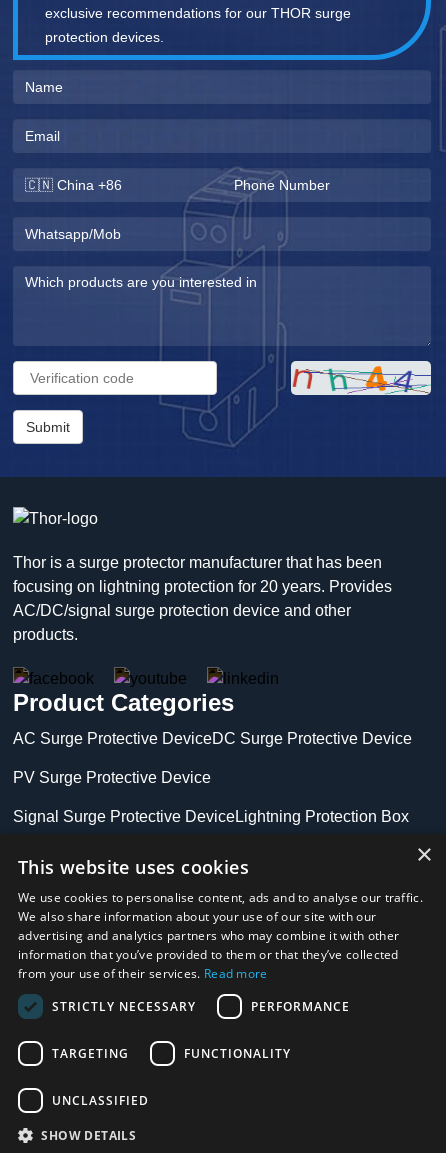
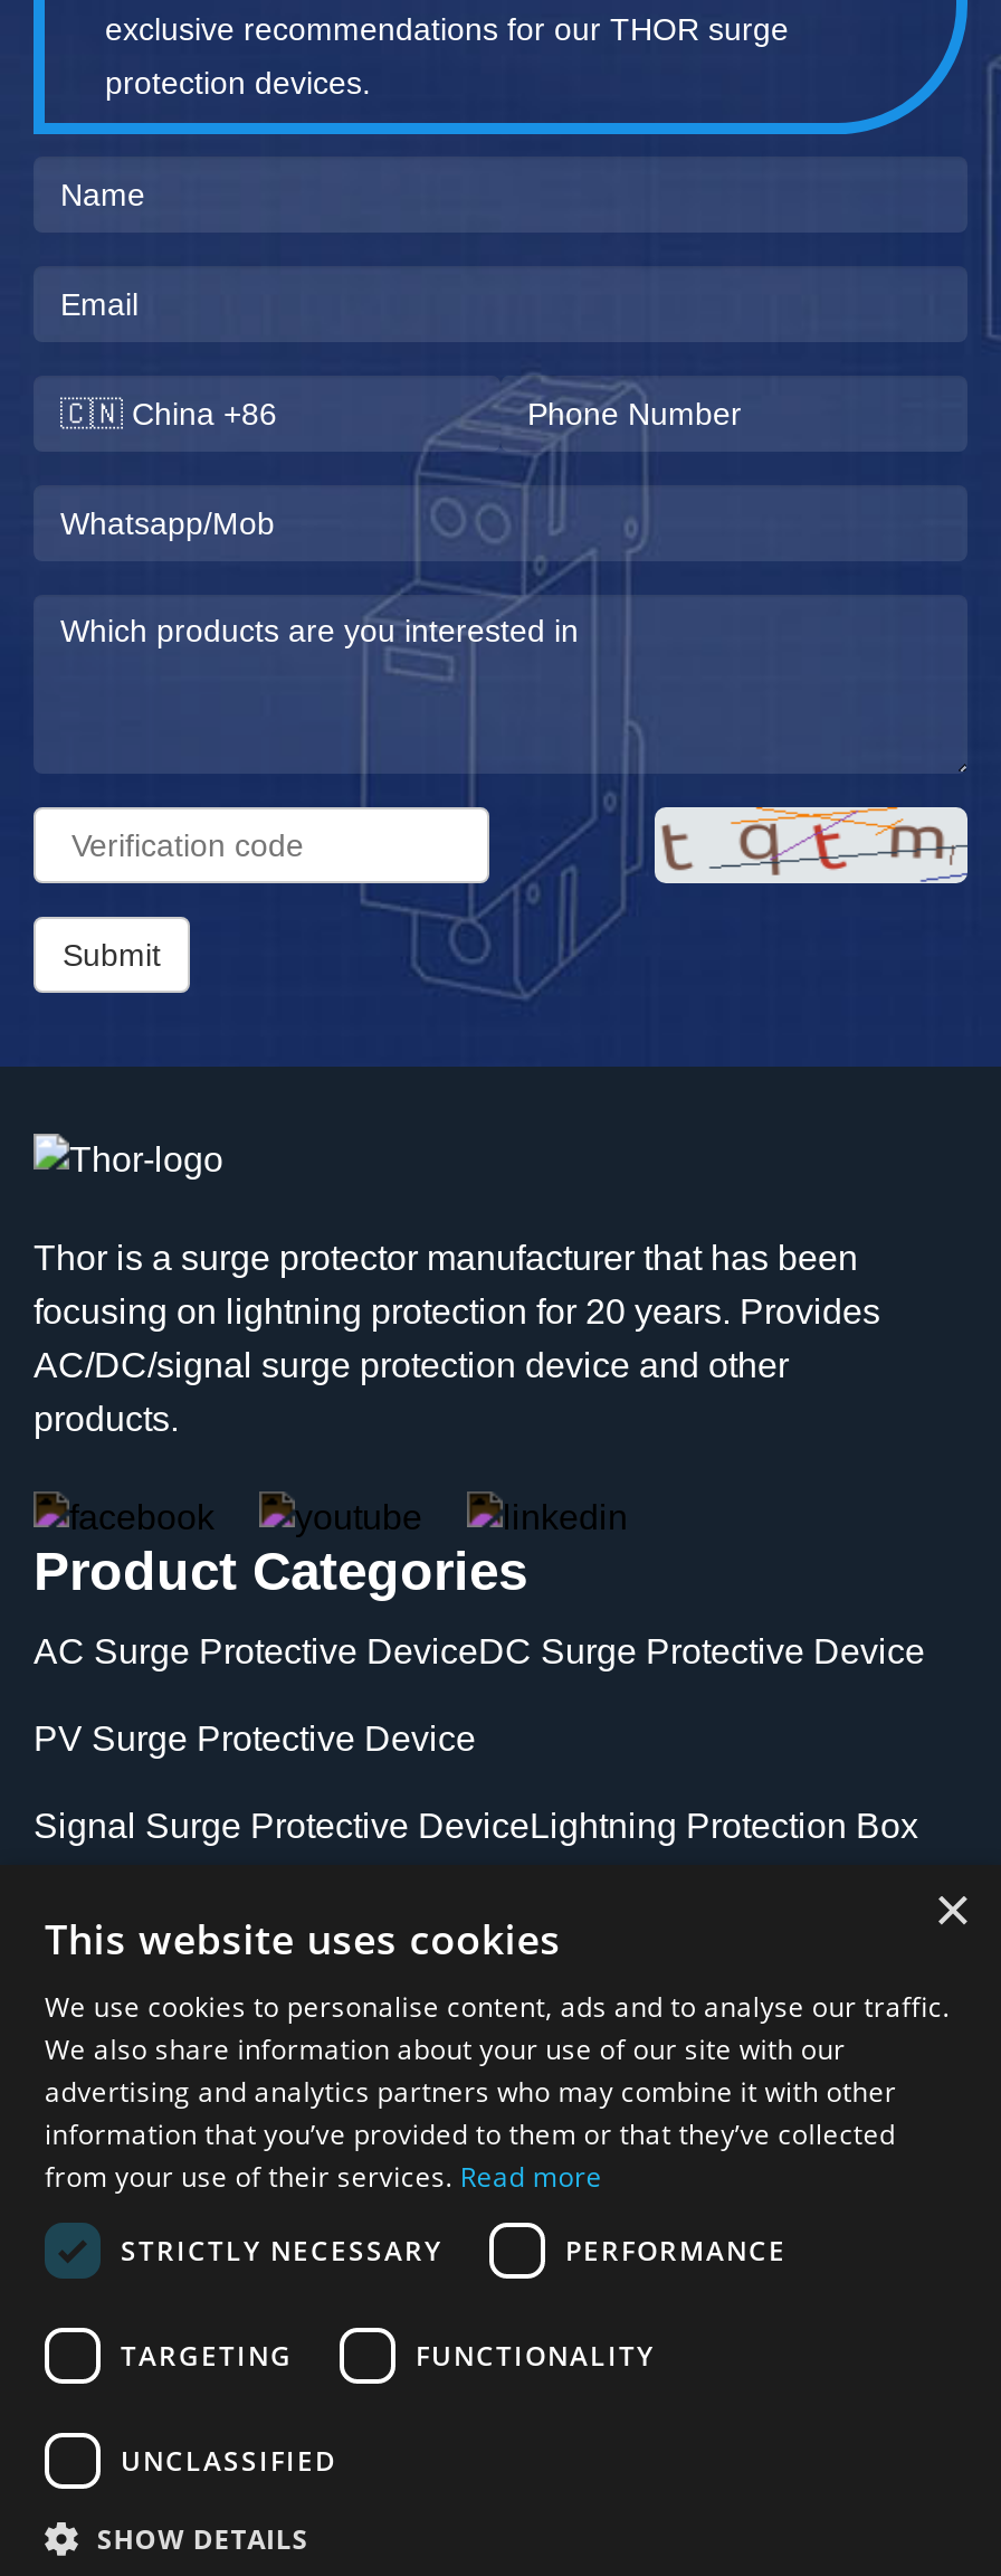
[292,360,431,395] [image] -> [657,805,967,883] [image]

